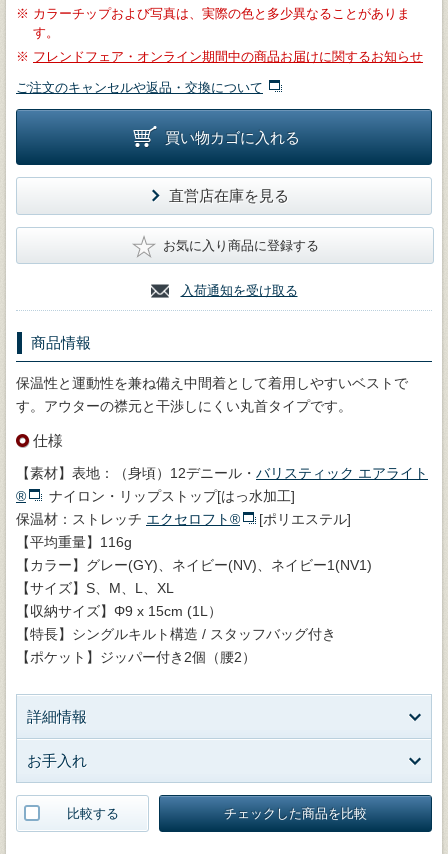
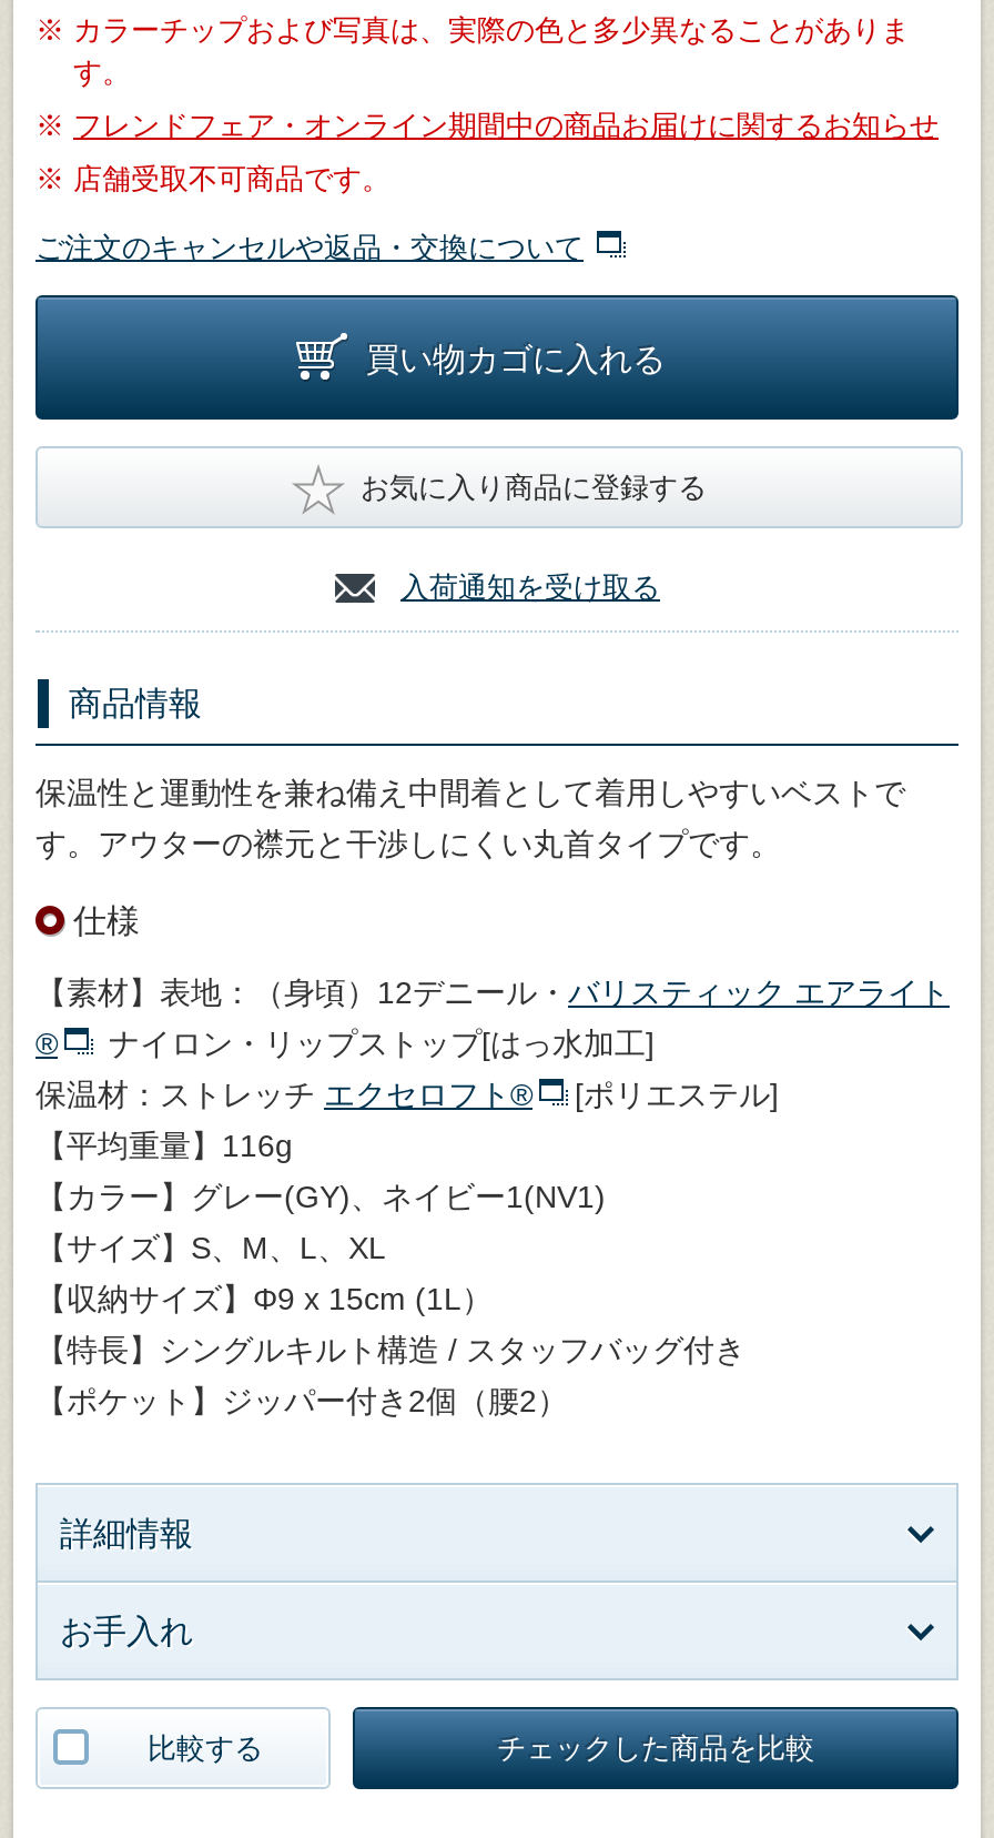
none -> [35,161,390,194] ※ 店舗受取不可商品です。
moved [16,79,300,145] -> [35,230,666,376]: ご注文のキャンセルや返品・交換について | 買い物カゴに入れる
[168,186,288,203] 直営店在庫を見る -> none
[16,556,372,572] 【カラー】グレー(GY)、ネイビー(NV)、ネイビー1(NV1) -> [35,1178,606,1213] 【カラー】グレー(GY)、ネイビー1(NV1)

